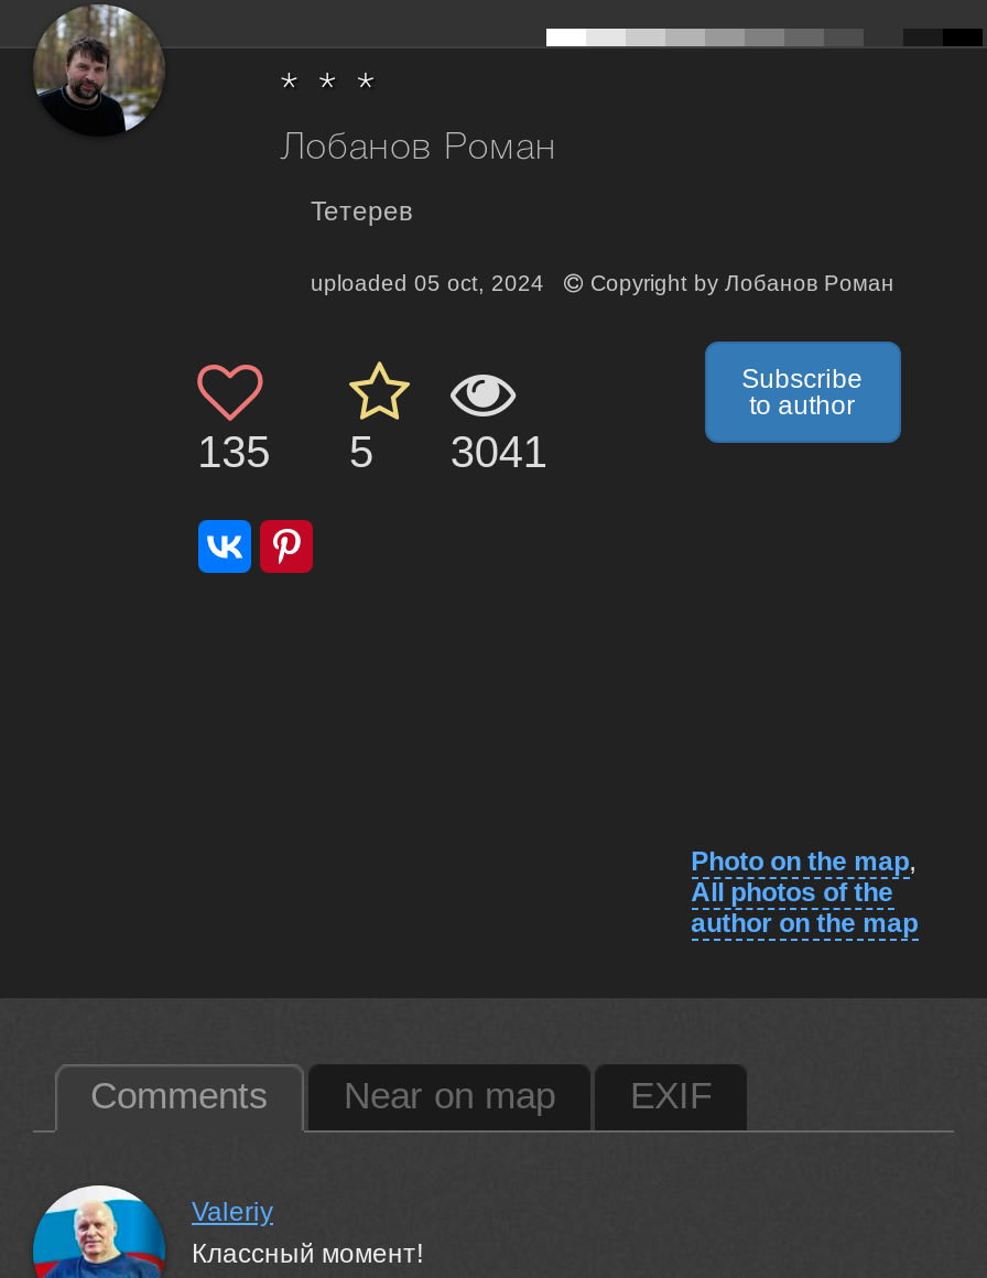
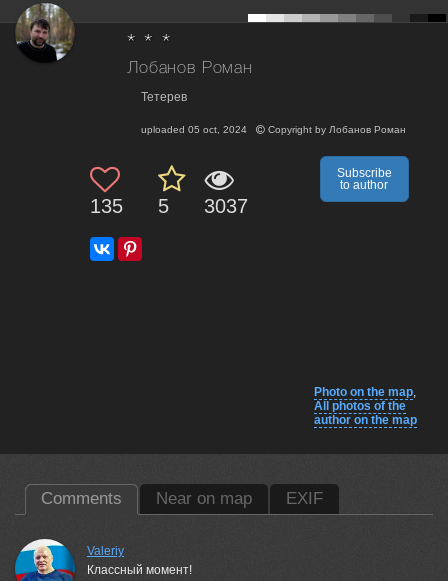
[198,427,547,476] 135 5 3041 -> [90,195,248,217] 135 5 3037

